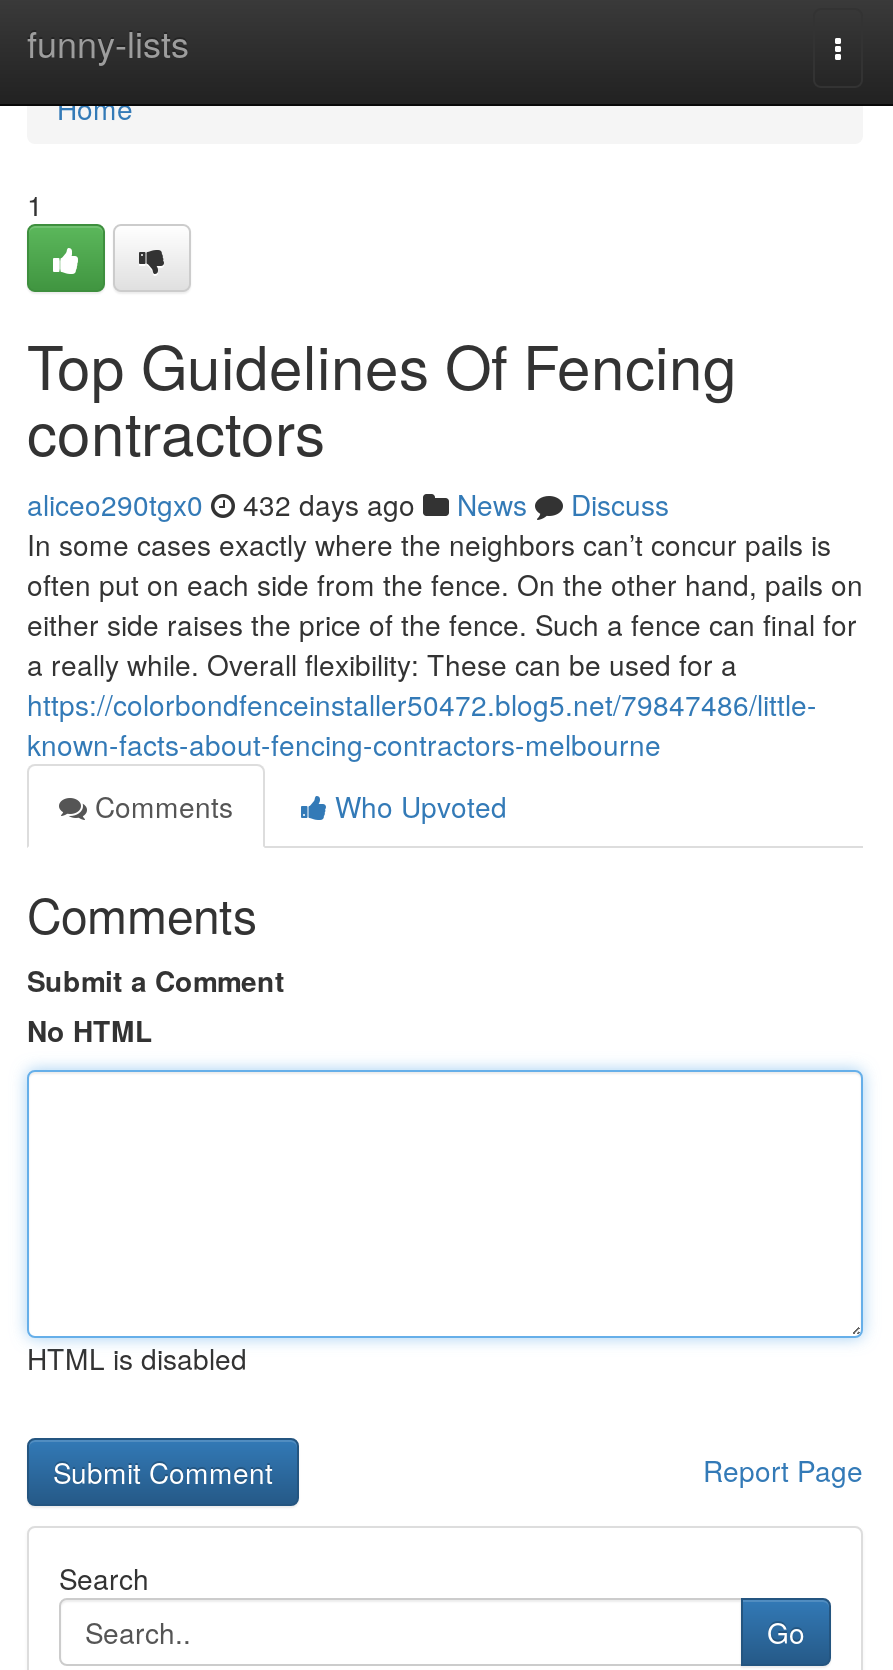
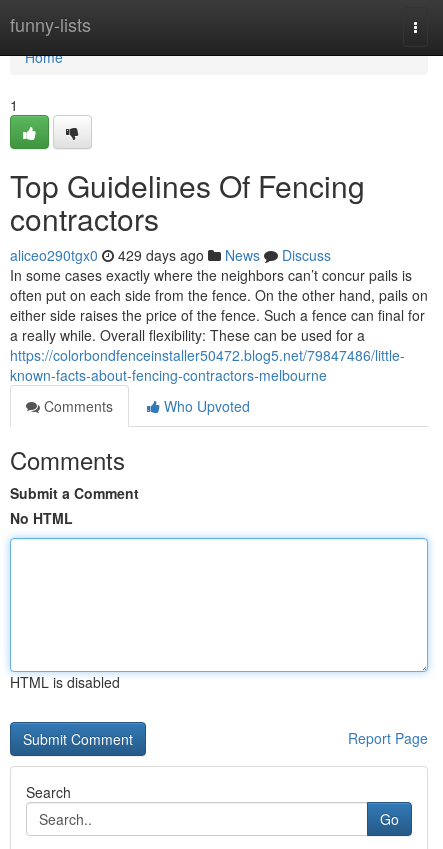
[27,484,669,524] aliceo290tgx0 432 days ago News Discuss -> [10,245,331,265] aliceo290tgx0 429 days ago News Discuss

